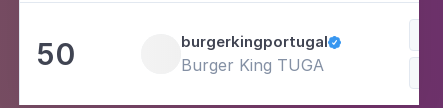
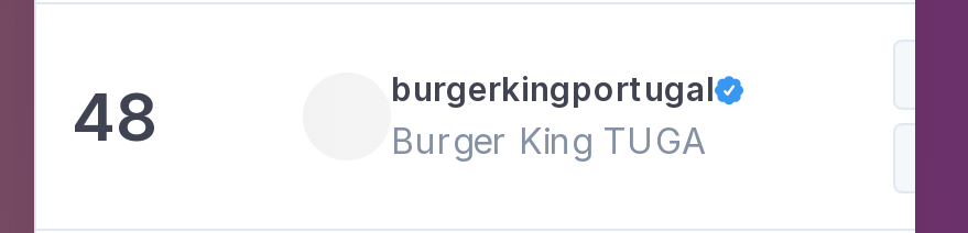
[36,35,75,71] 50 -> [72,76,160,155] 48

